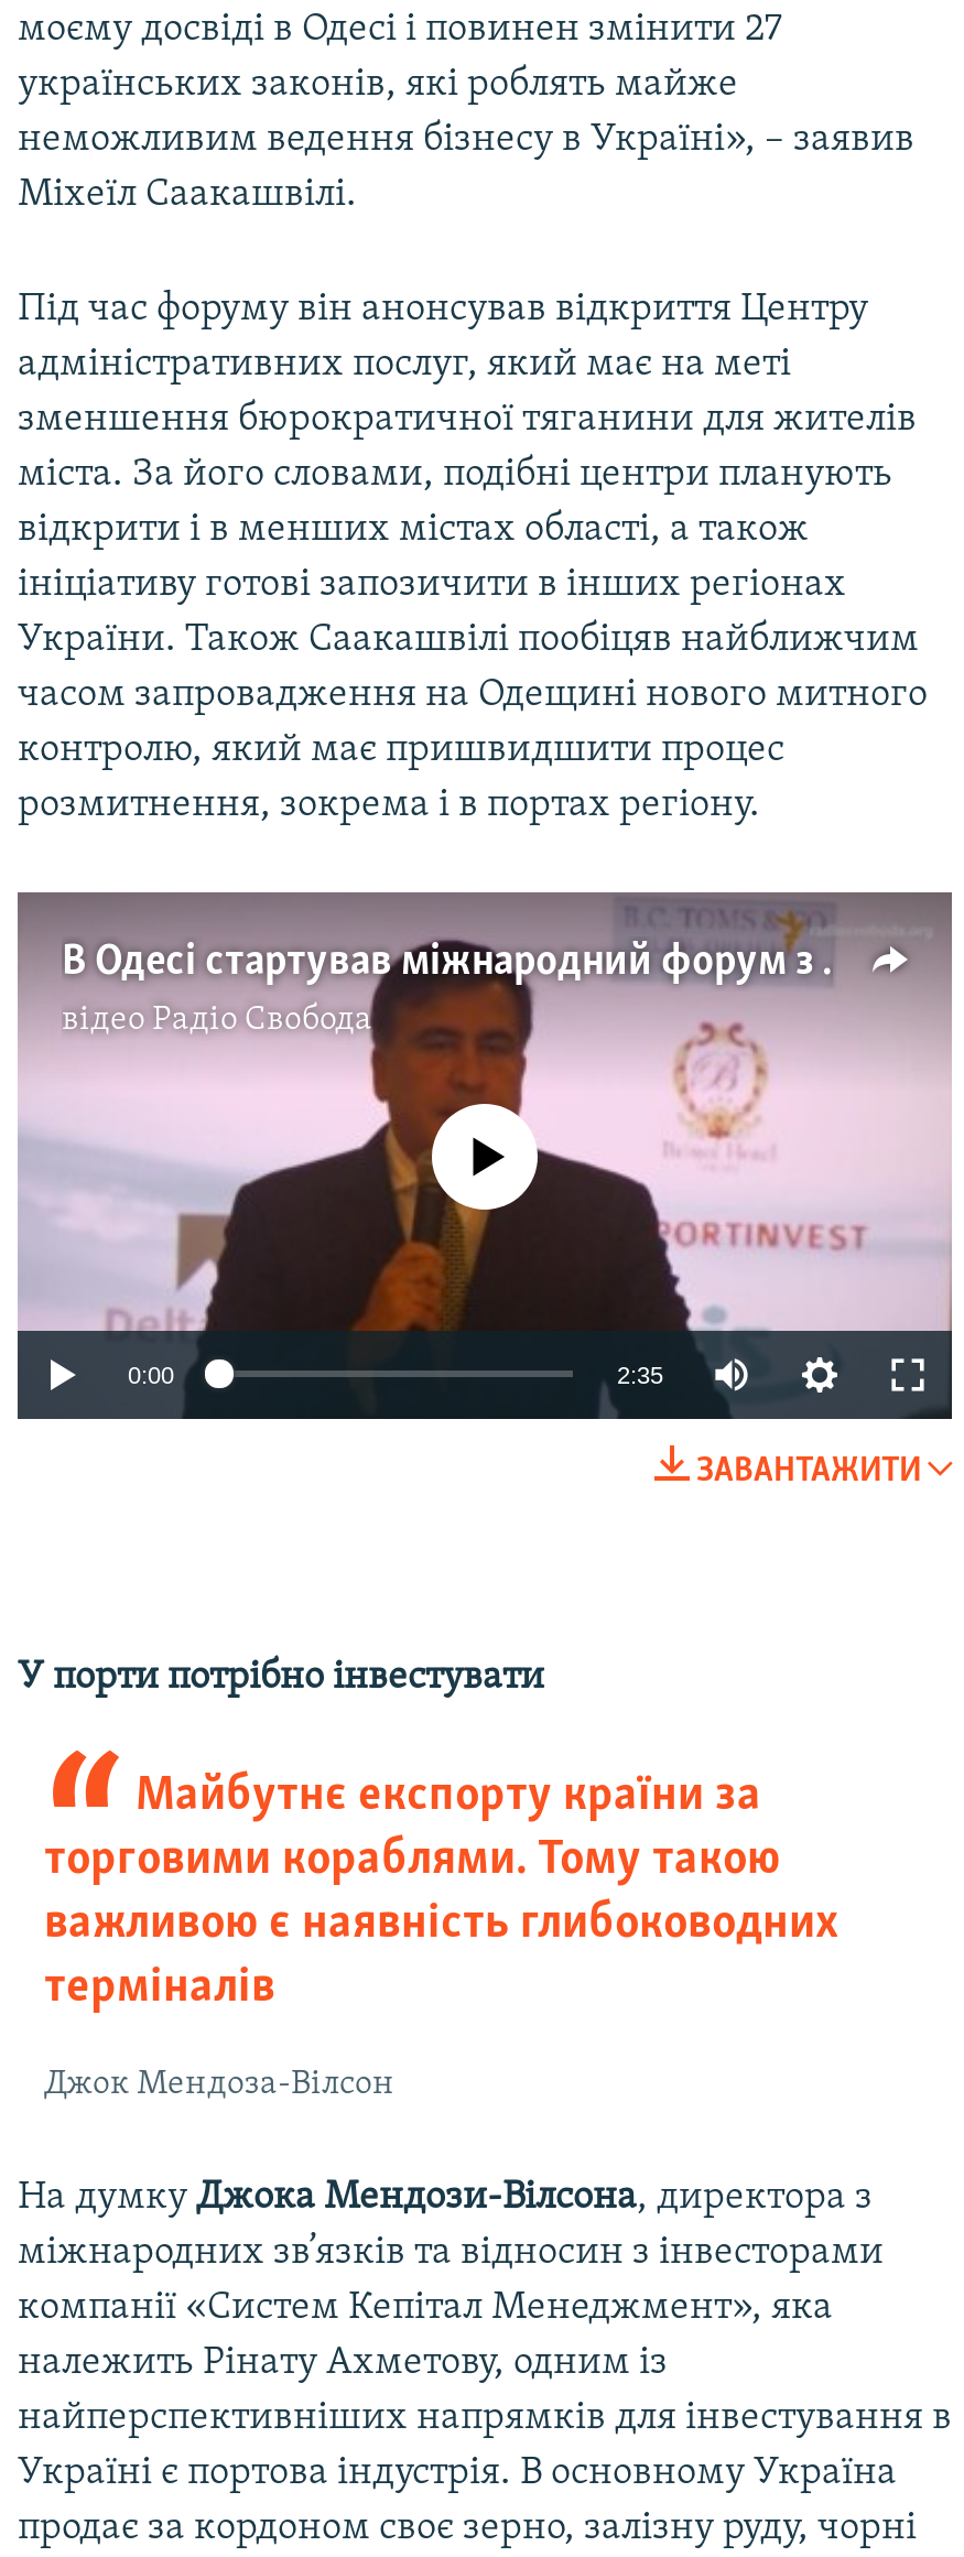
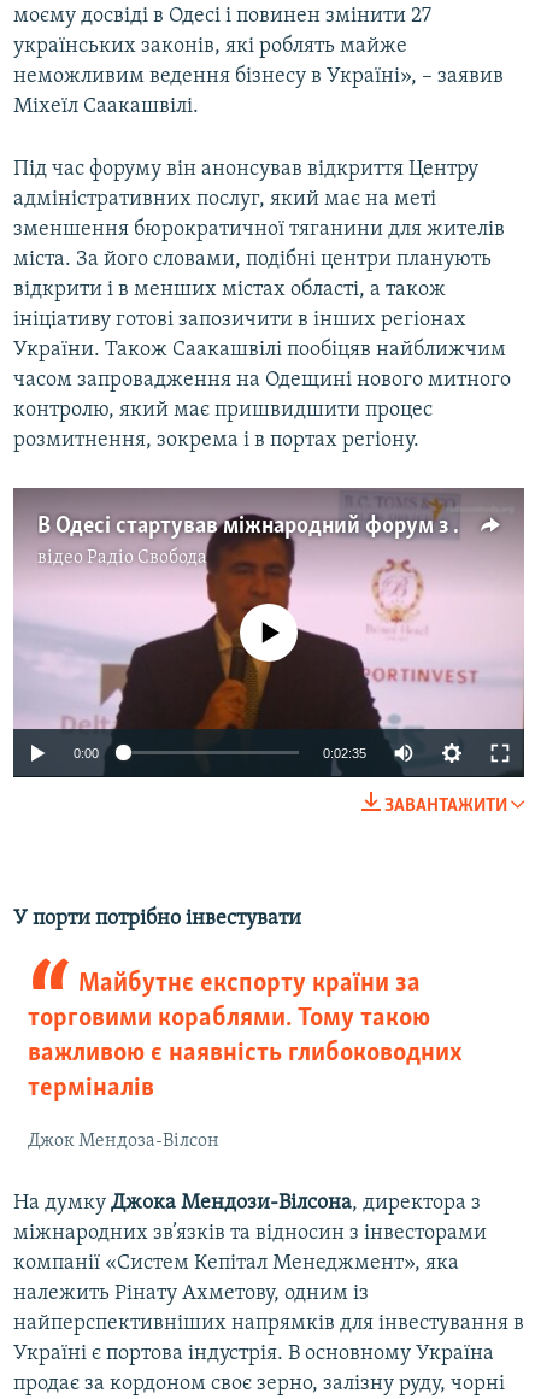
[617,1361,663,1388] 2:35 -> [323,745,366,760] 0:02:35

